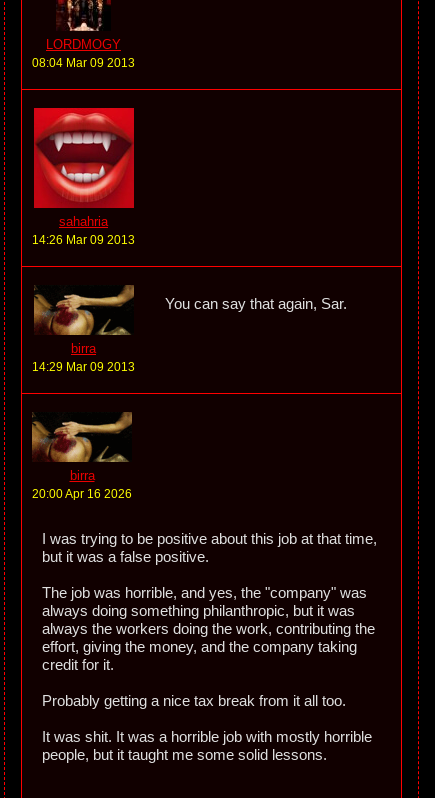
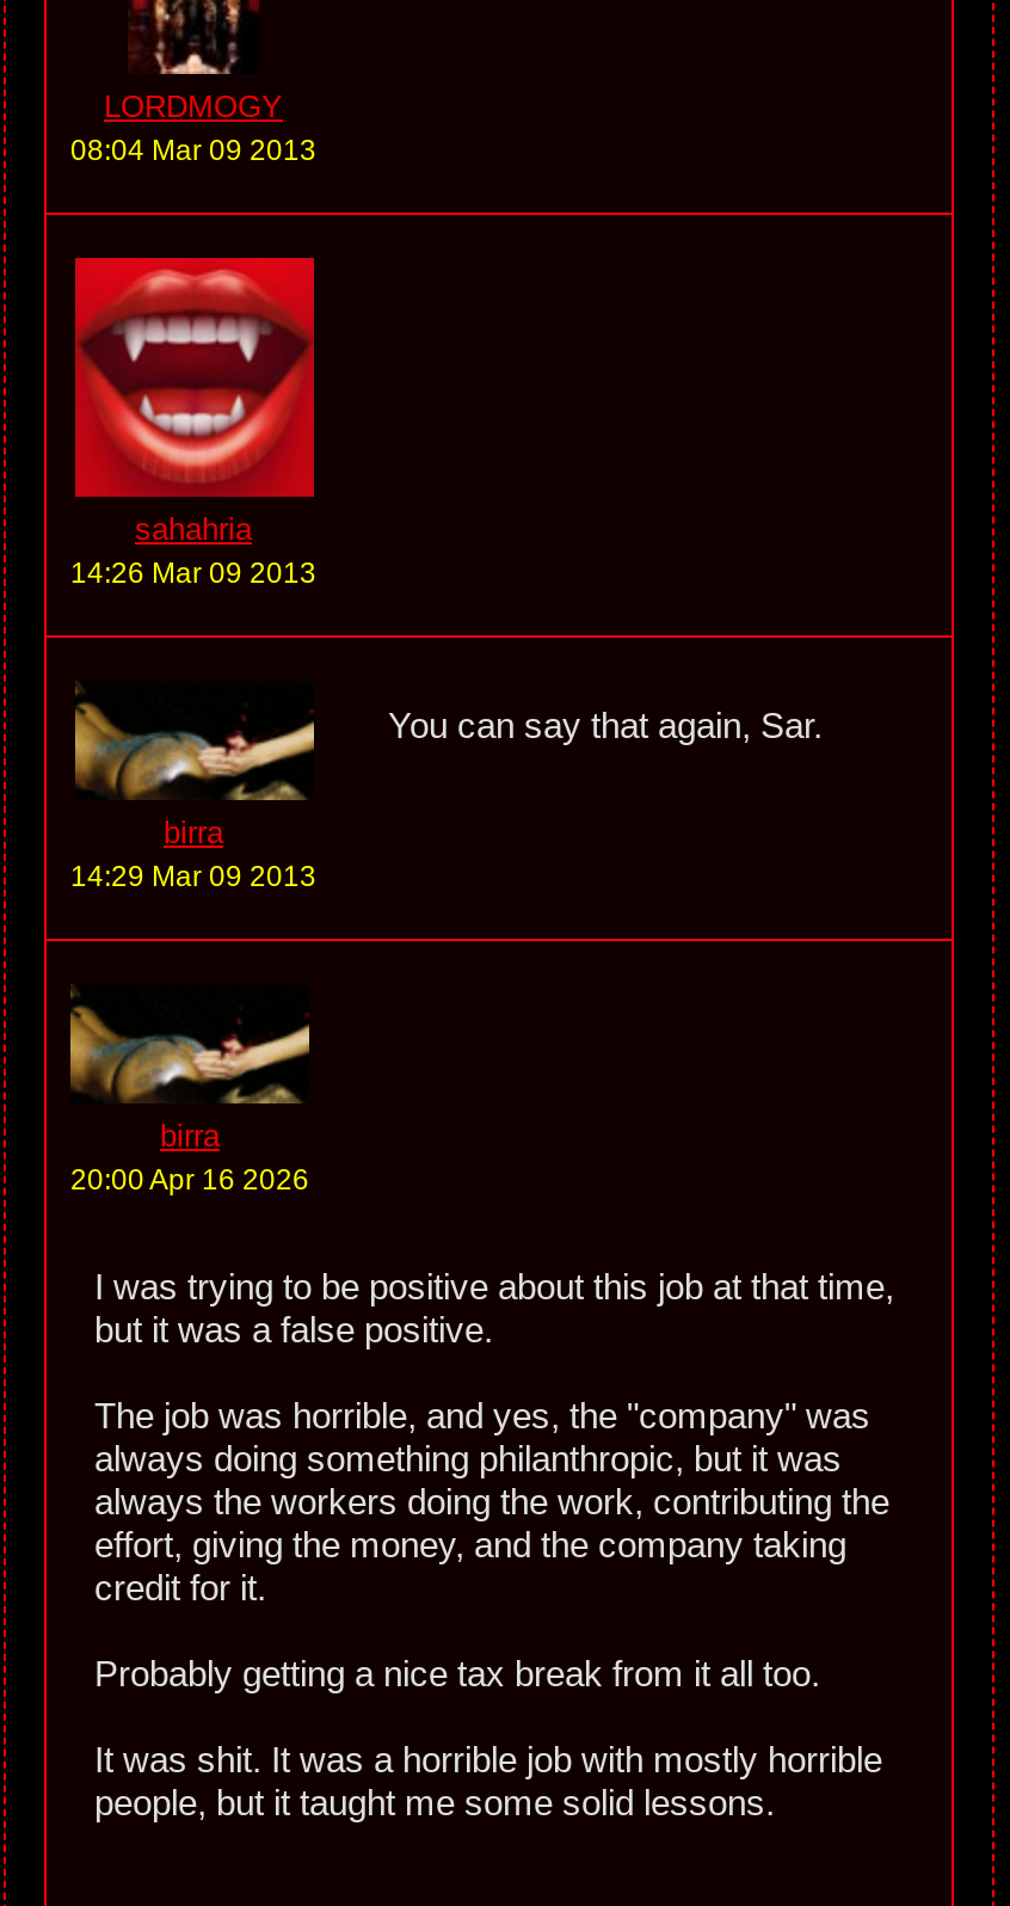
[34,284,135,336] [image] -> [78,681,316,800] [image]
[32,411,133,463] [image] -> [73,984,312,1103] [image]

